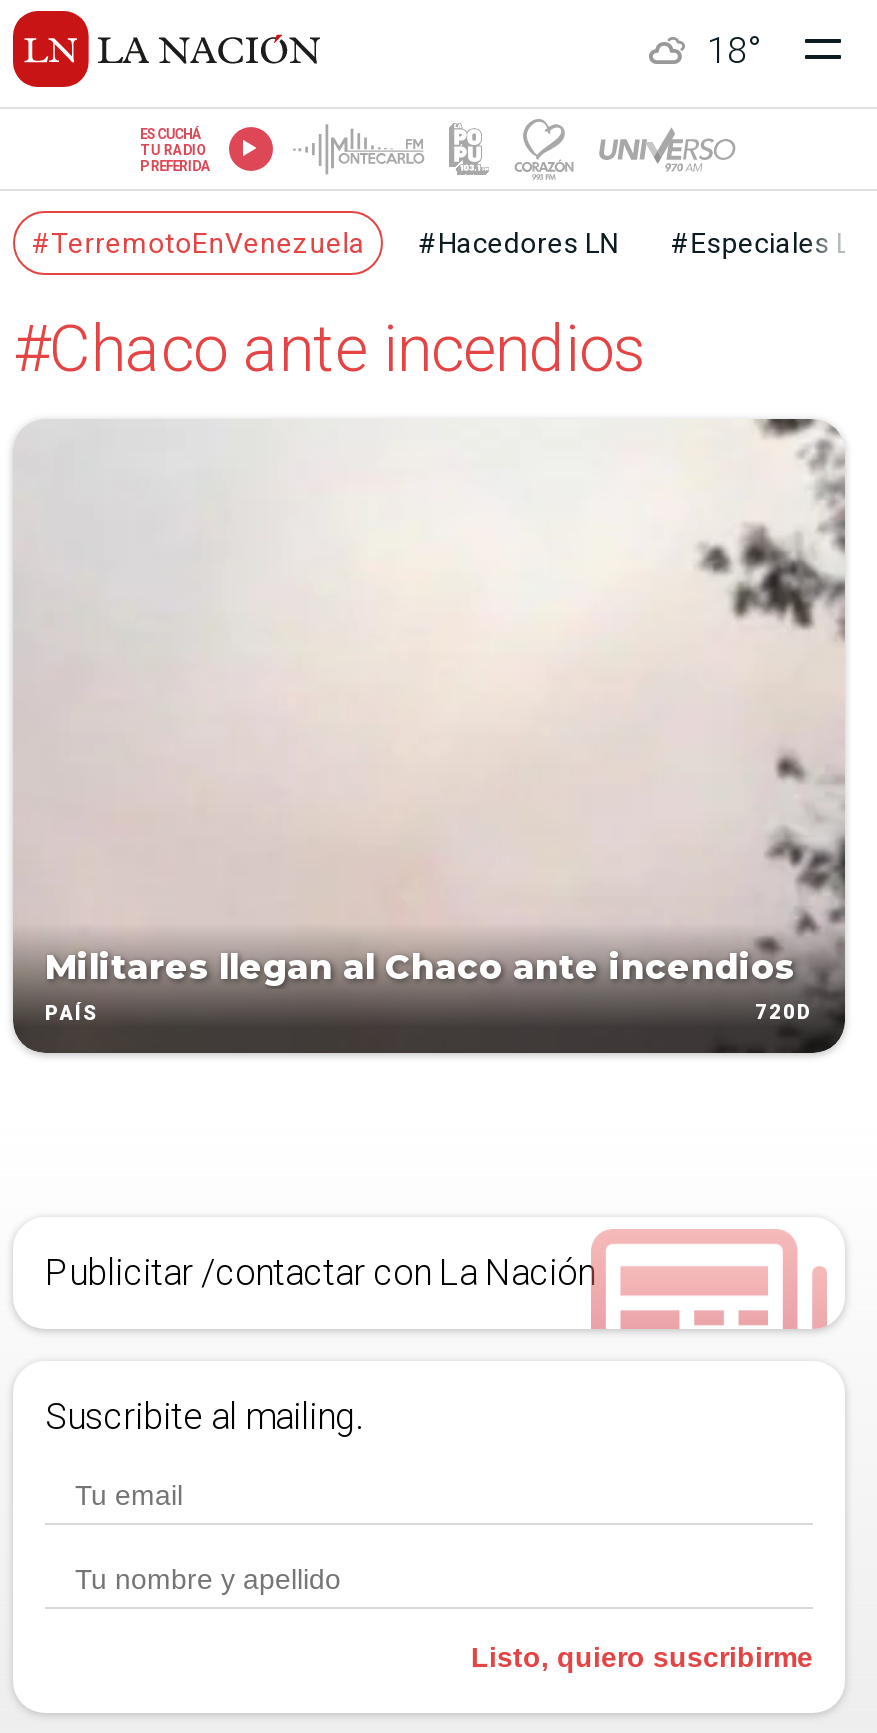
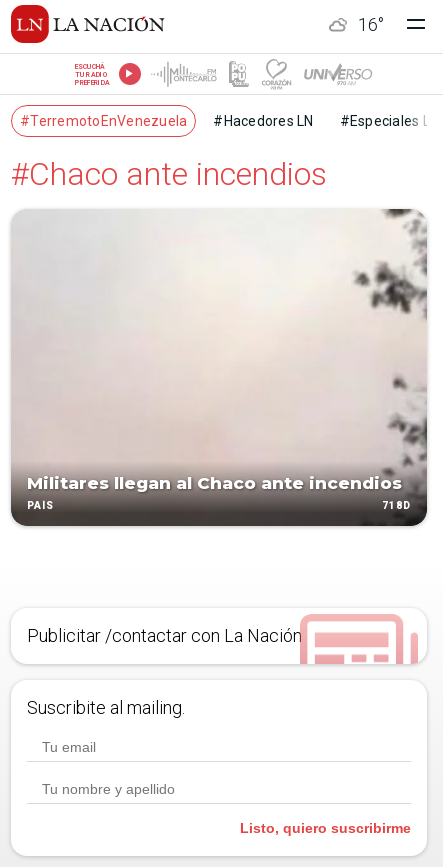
[707,29,759,71] 18° -> [358,14,384,35] 16°
[755,1001,813,1023] 720D -> [382,500,411,511] 718D

